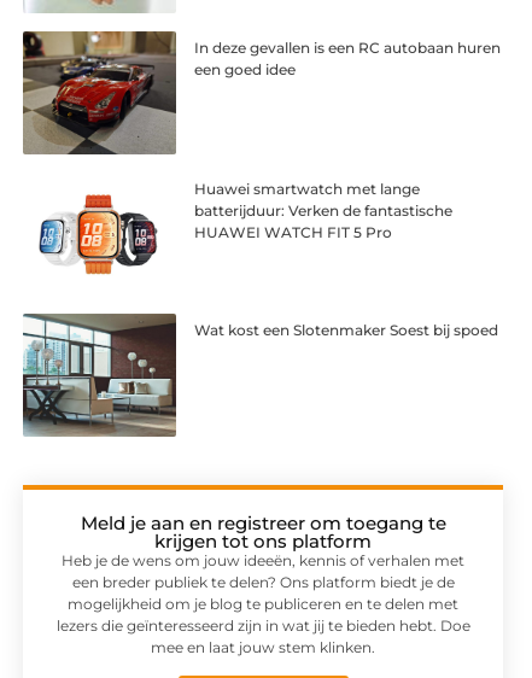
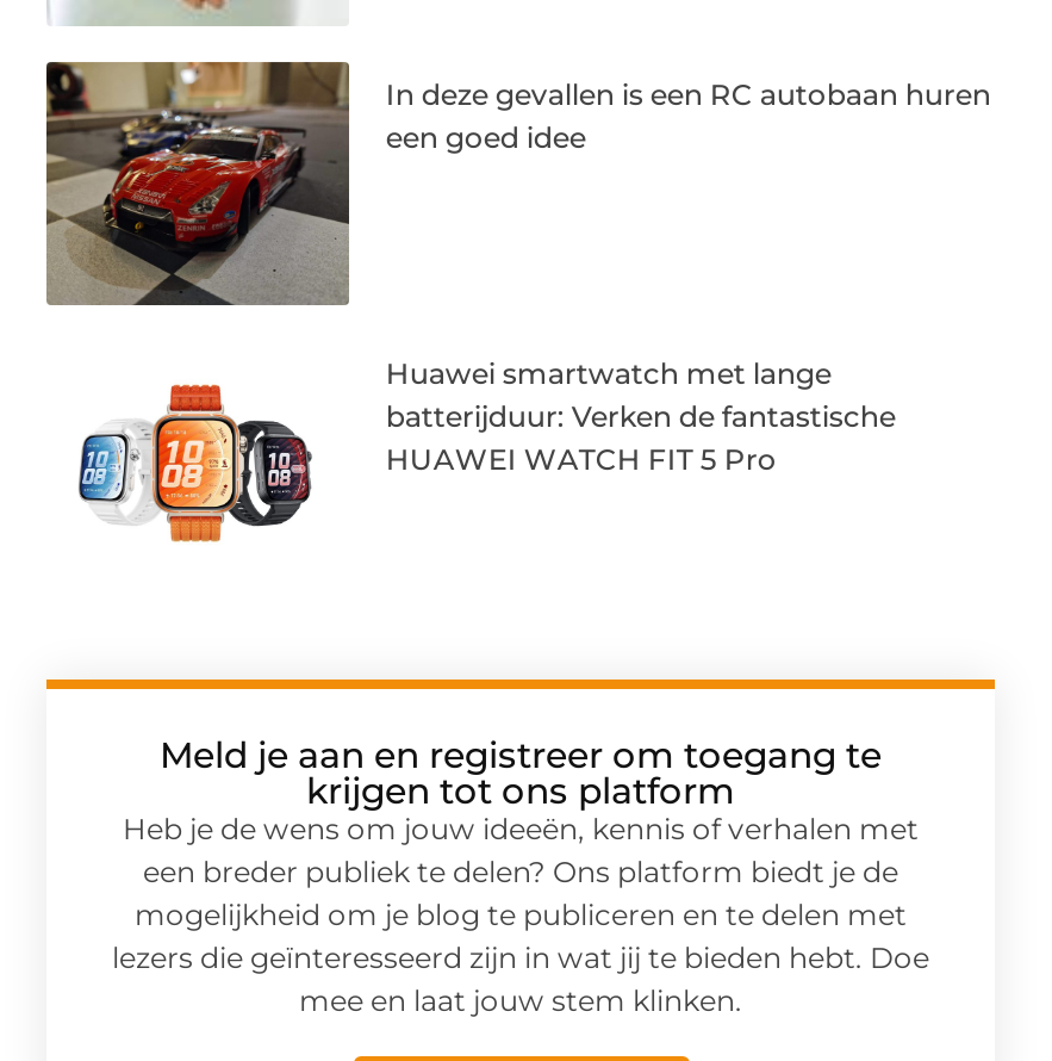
[22,312,499,438] [image] | Wat kost een Slotenmaker Soest bij spoed -> none

